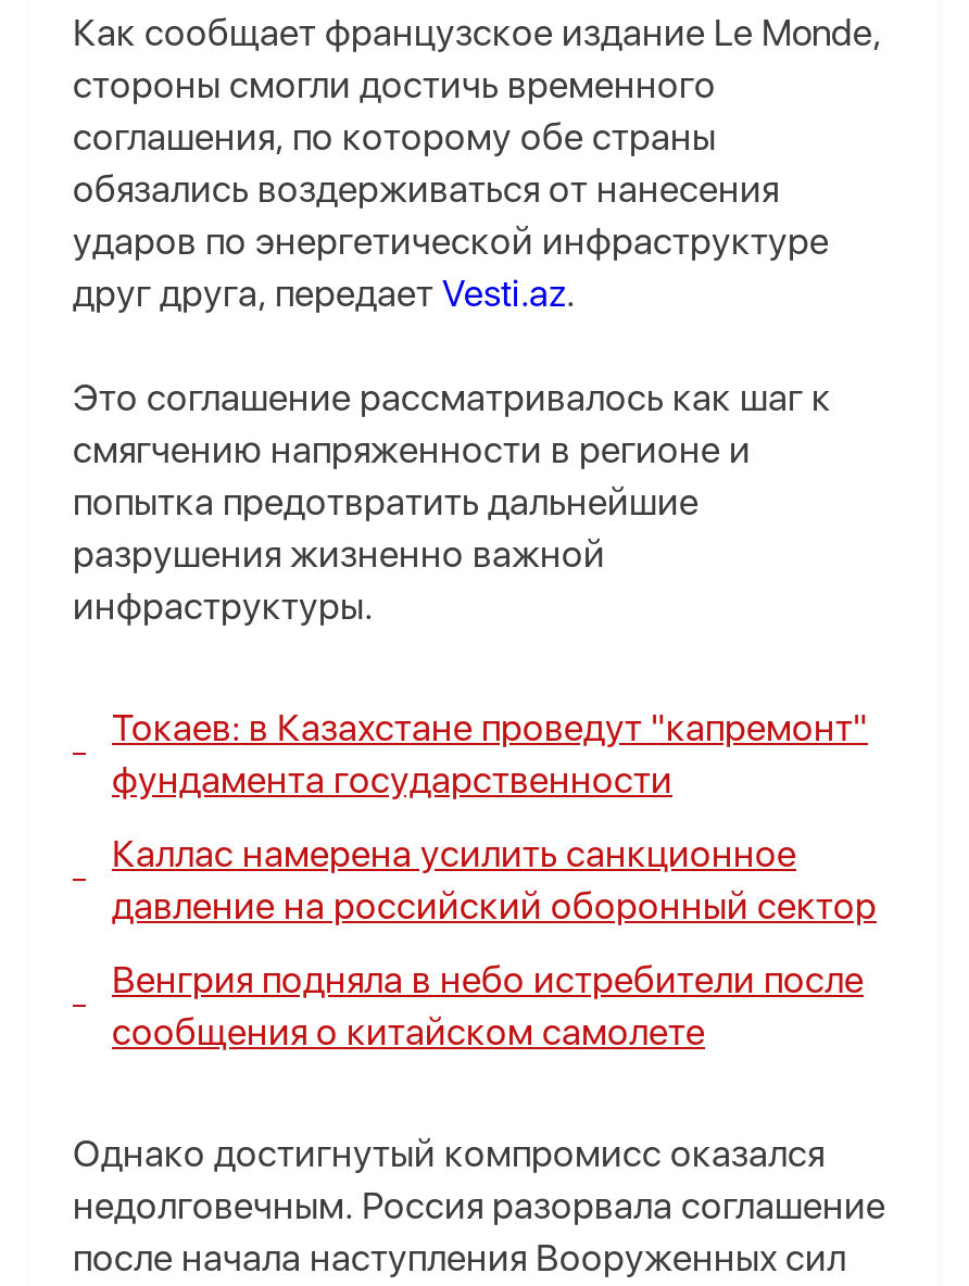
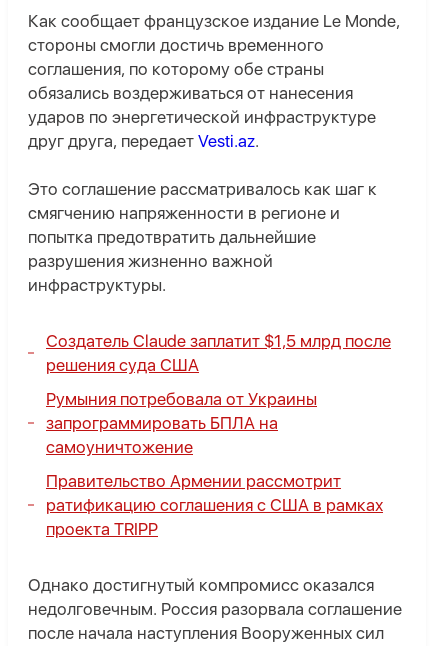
[112,707,868,802] Токаев: в Казахстане проведут "капремонт" | фундамента государственности -> [46,331,391,375] Создатель Claude заплатит $1,5 млрд после | решения суда США
[112,833,877,928] Каллас намерена усилить санкционное | давление на российский оборонный сектор -> [46,389,317,457] Румыния потребовала от Украины | запрограммировать БПЛА на | самоуничтожение
[112,959,864,1054] Венгрия подняла в небо истребители после | сообщения о китайском самолете -> [46,471,383,539] Правительство Армении рассмотрит | ратификацию соглашения с США в рамках | проекта TRIPP

